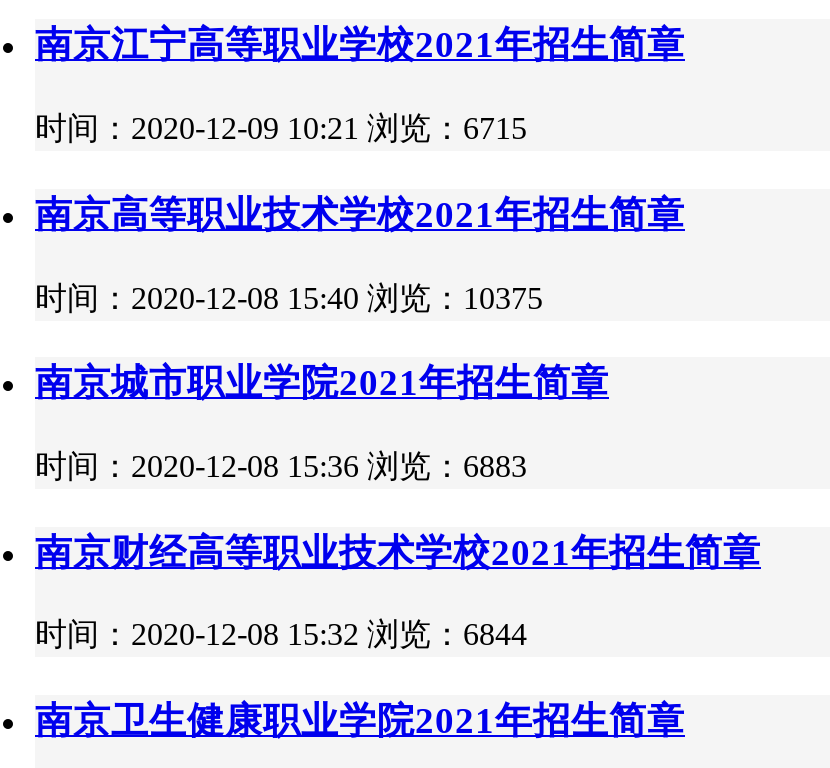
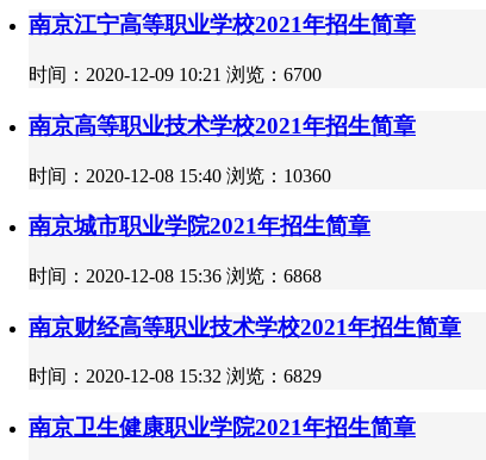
[35,111,527,145] 时间：2020-12-09 10:21 浏览：6715 -> [29,64,322,85] 时间：2020-12-09 10:21 浏览：6700
[35,280,543,314] 时间：2020-12-08 15:40 浏览：10375 -> [29,165,331,185] 时间：2020-12-08 15:40 浏览：10360
[35,449,527,483] 时间：2020-12-08 15:36 浏览：6883 -> [29,266,322,286] 时间：2020-12-08 15:36 浏览：6868
[35,618,527,652] 时间：2020-12-08 15:32 浏览：6844 -> [29,366,322,387] 时间：2020-12-08 15:32 浏览：6829

